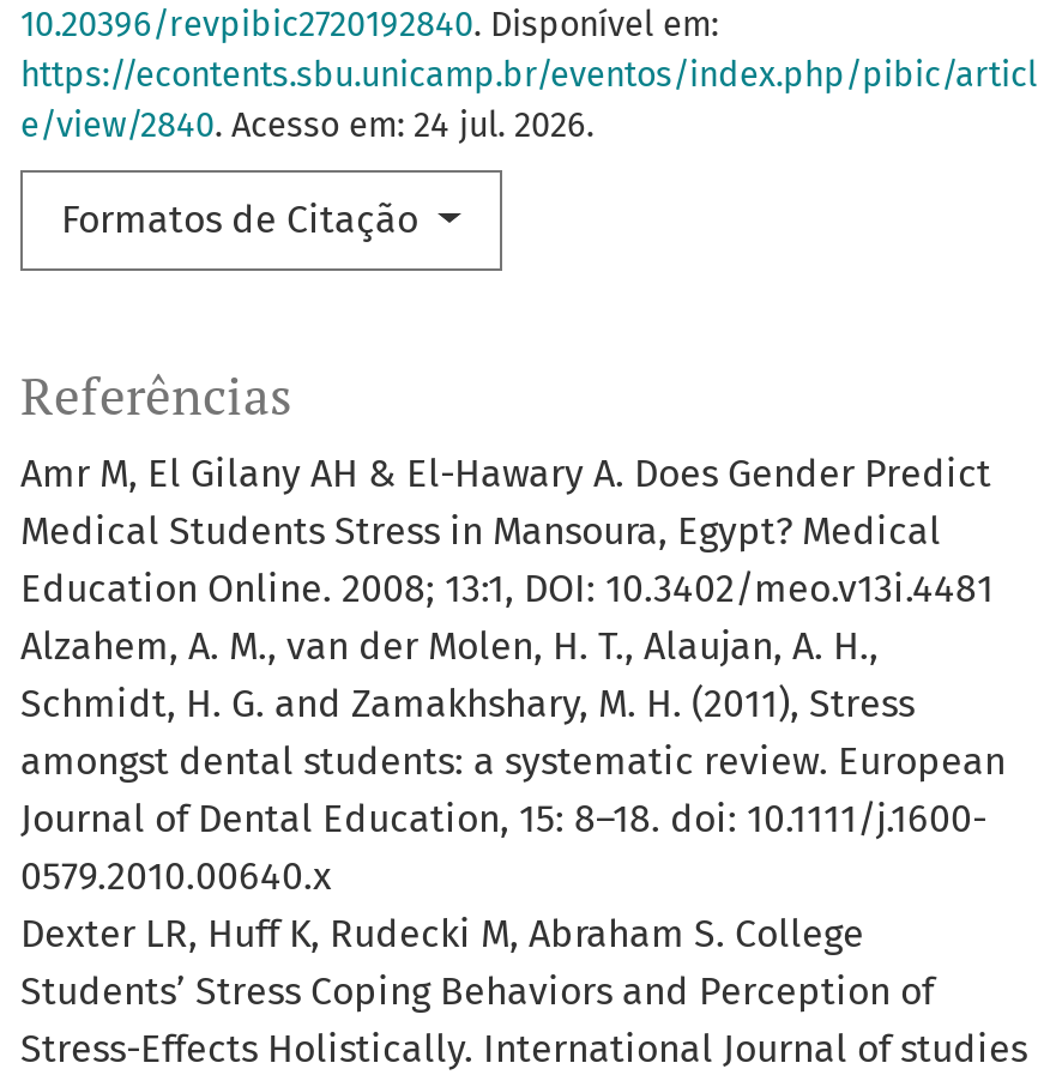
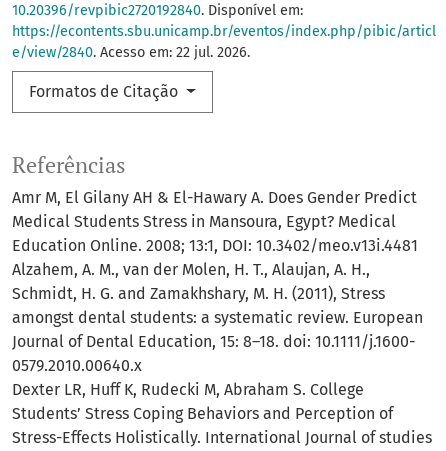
[20,106,593,147] e/view/2840. Acesso em: 24 jul. 2026. -> [12,44,250,61] e/view/2840. Acesso em: 22 jul. 2026.

